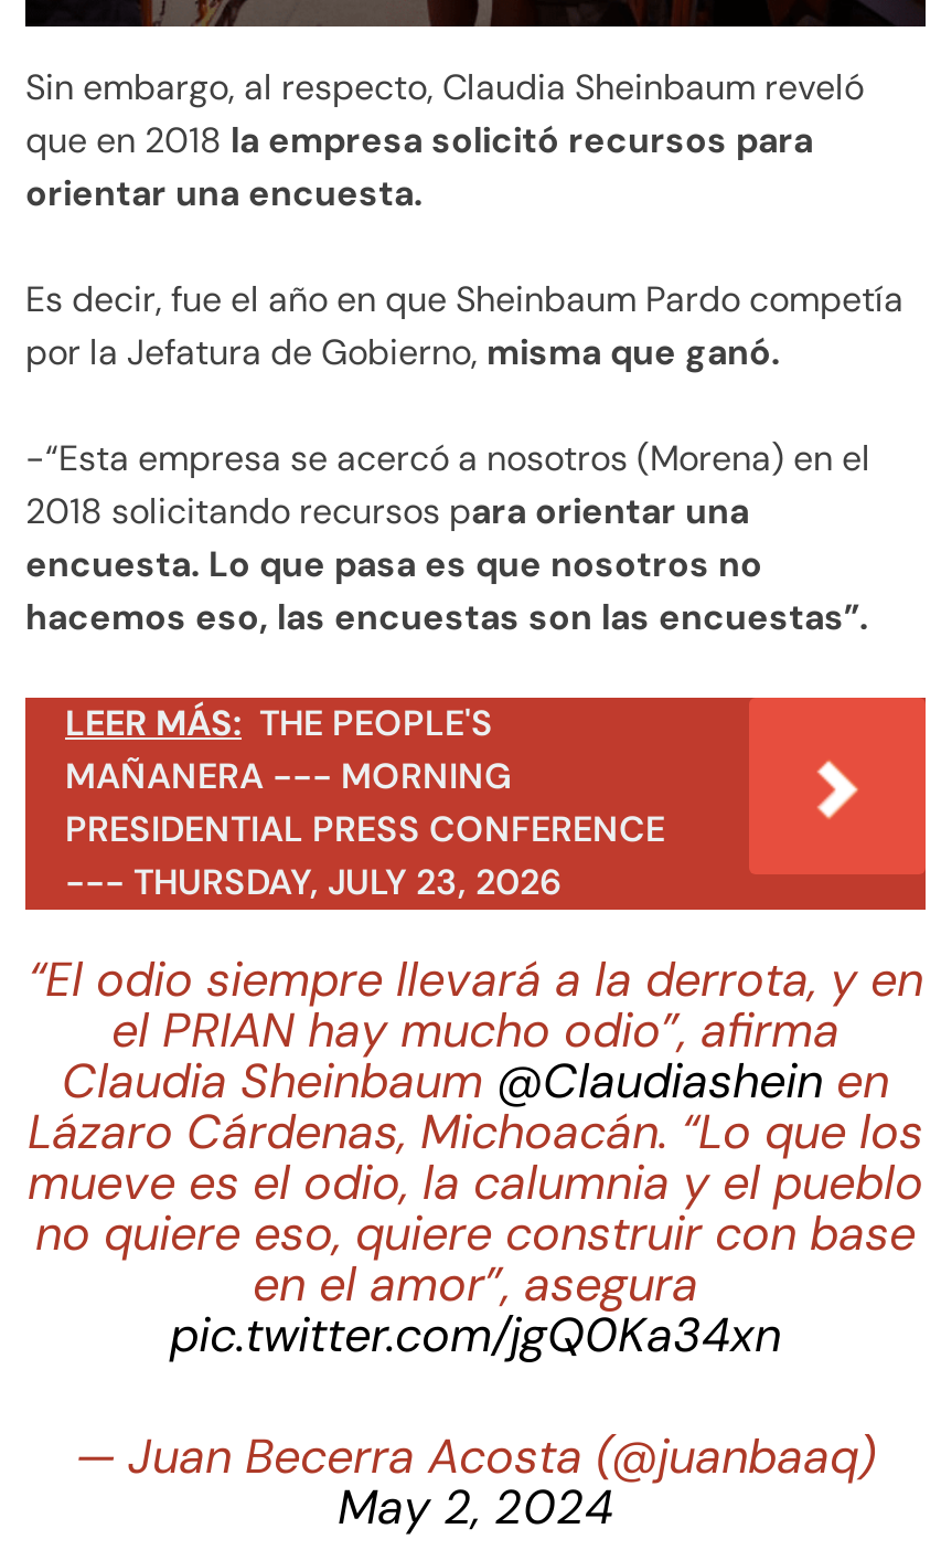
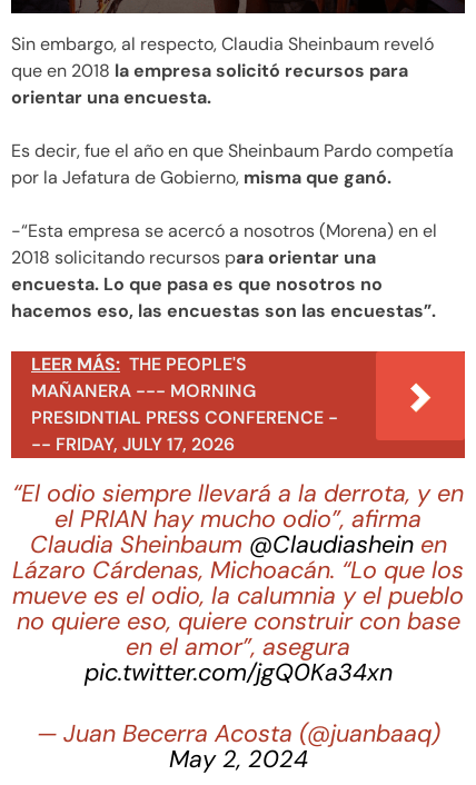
[65,805,665,904] PRESIDENTIAL PRESS CONFERENCE | --- THURSDAY, JULY 23, 2026 -> [31,405,338,455] PRESIDNTIAL PRESS CONFERENCE - | -- FRIDAY, JULY 17, 2026

